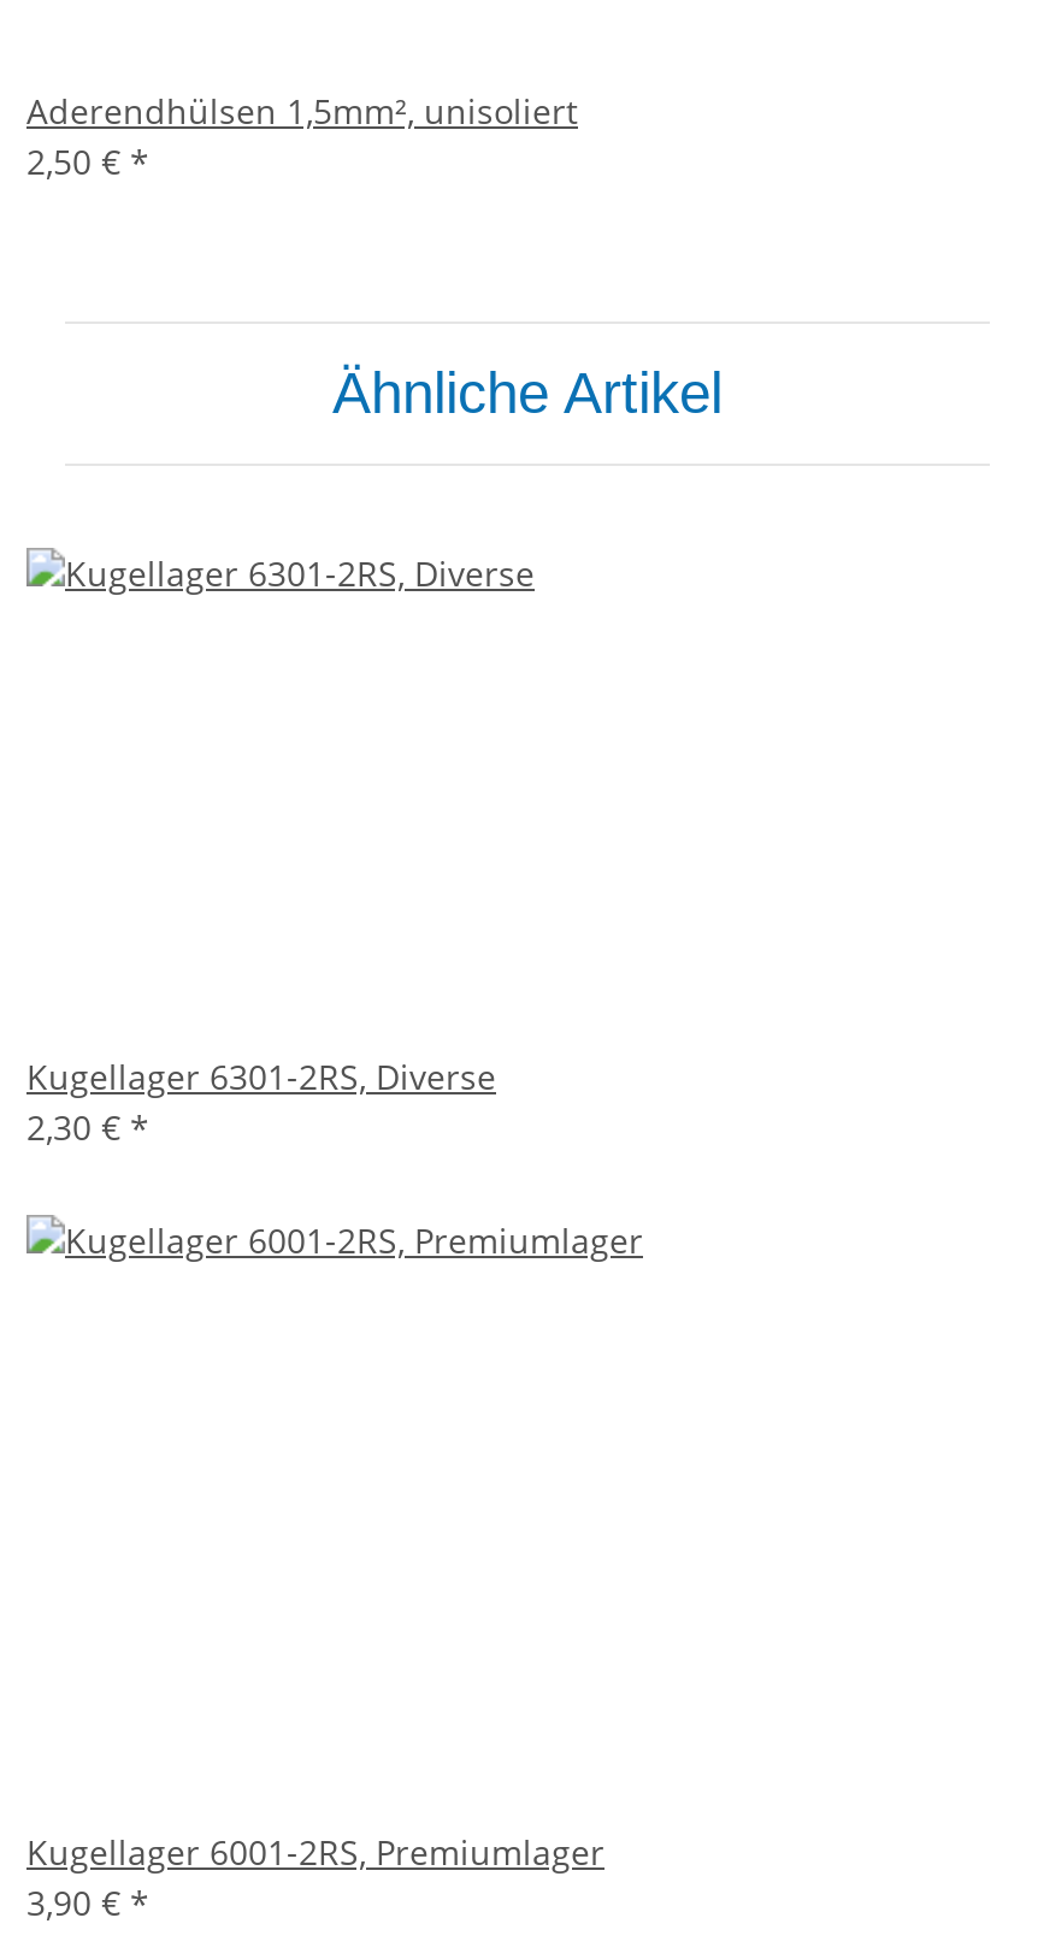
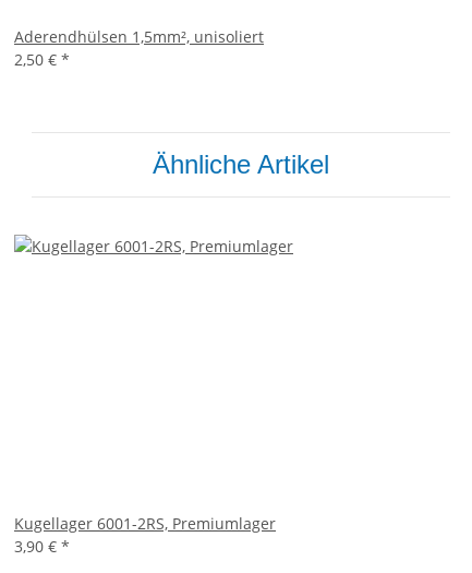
[26,1054,496,1150] Kugellager 6301-2RS, Diverse | 2,30 €* -> none

